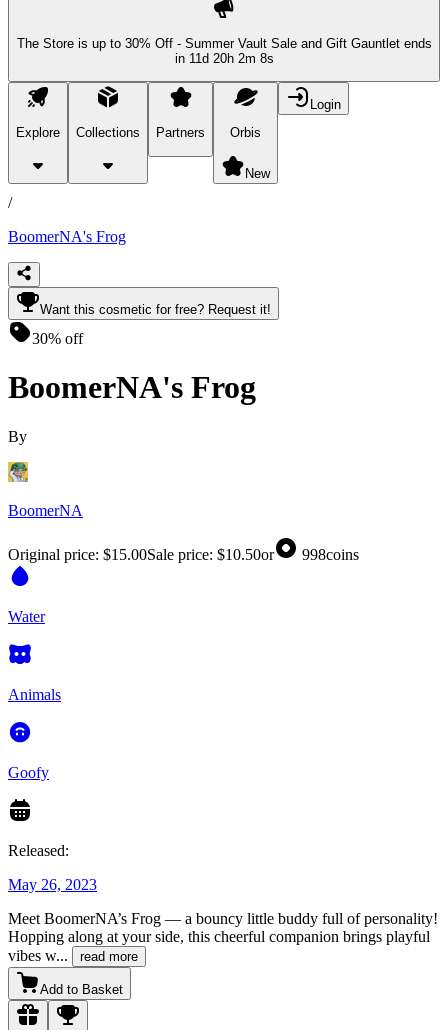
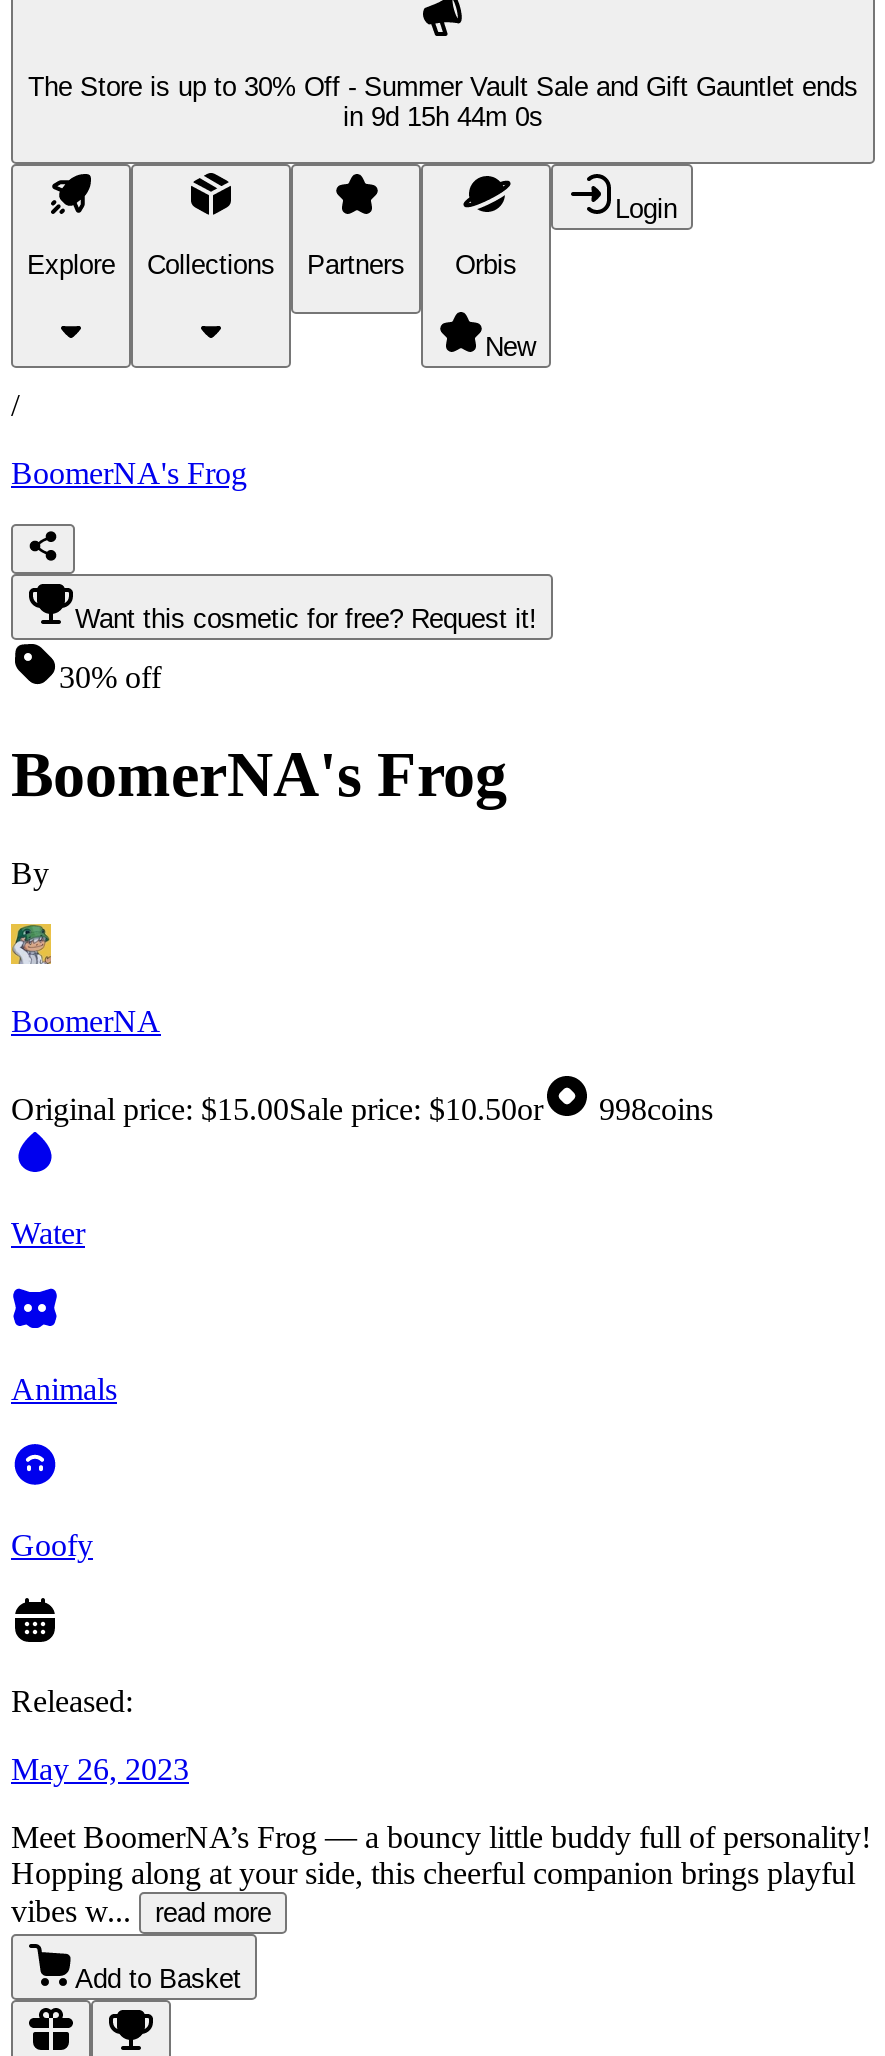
[174,51,273,66] in 11d 20h 2m 8s -> [343,101,543,131] in 9d 15h 44m 0s

